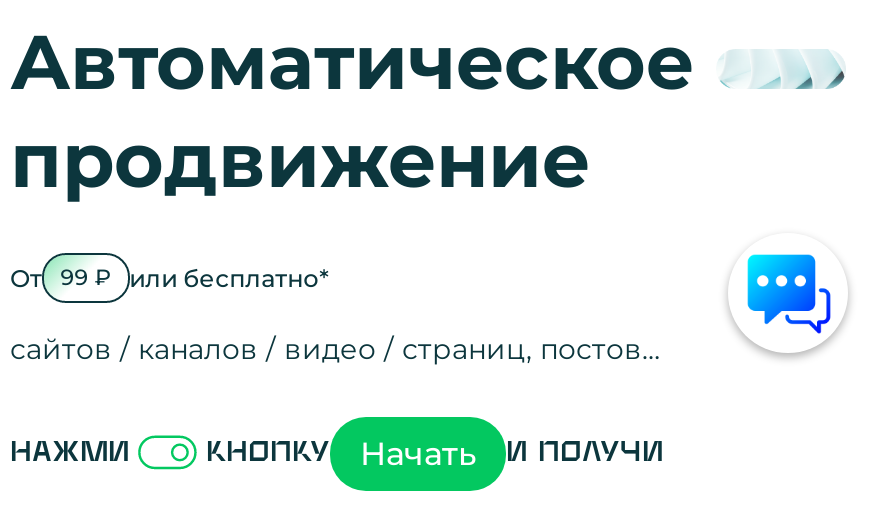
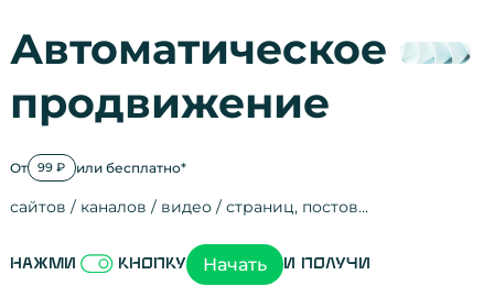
[740,253,834,357] [image] -> none

